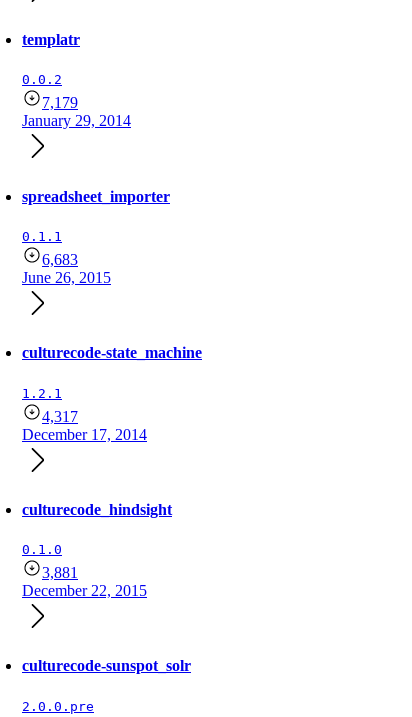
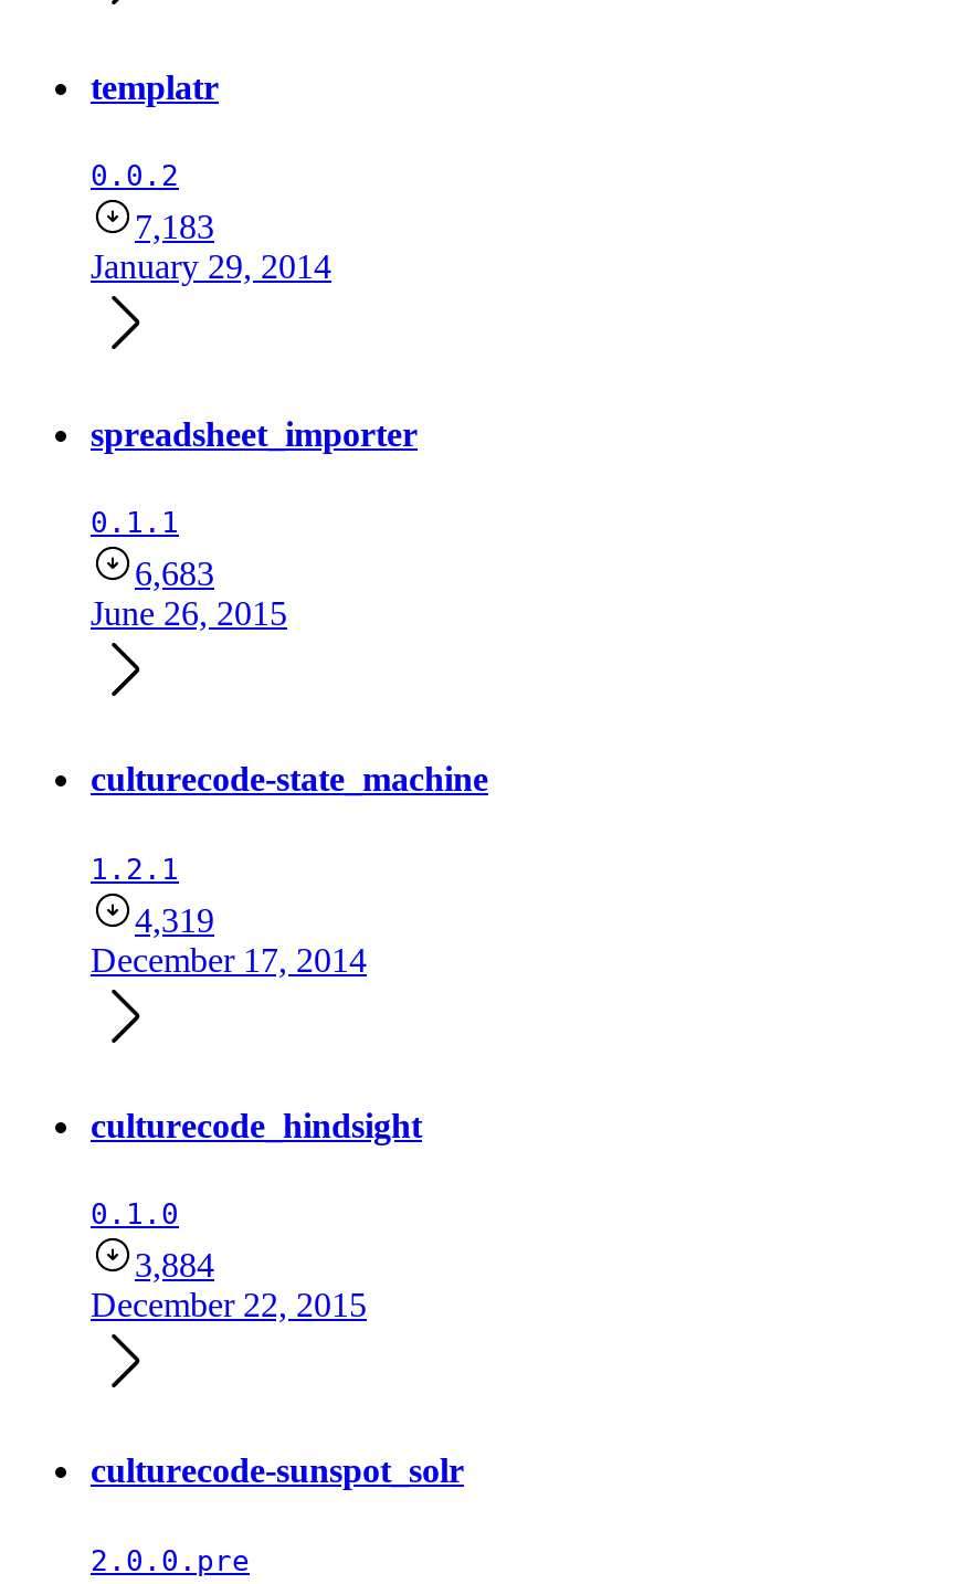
[42,94,78,111] 7,179 -> [135,209,214,246] 7,183
[42,407,78,424] 4,317 -> [135,900,214,938] 4,319
[42,564,78,581] 3,881 -> [135,1246,214,1284] 3,884

